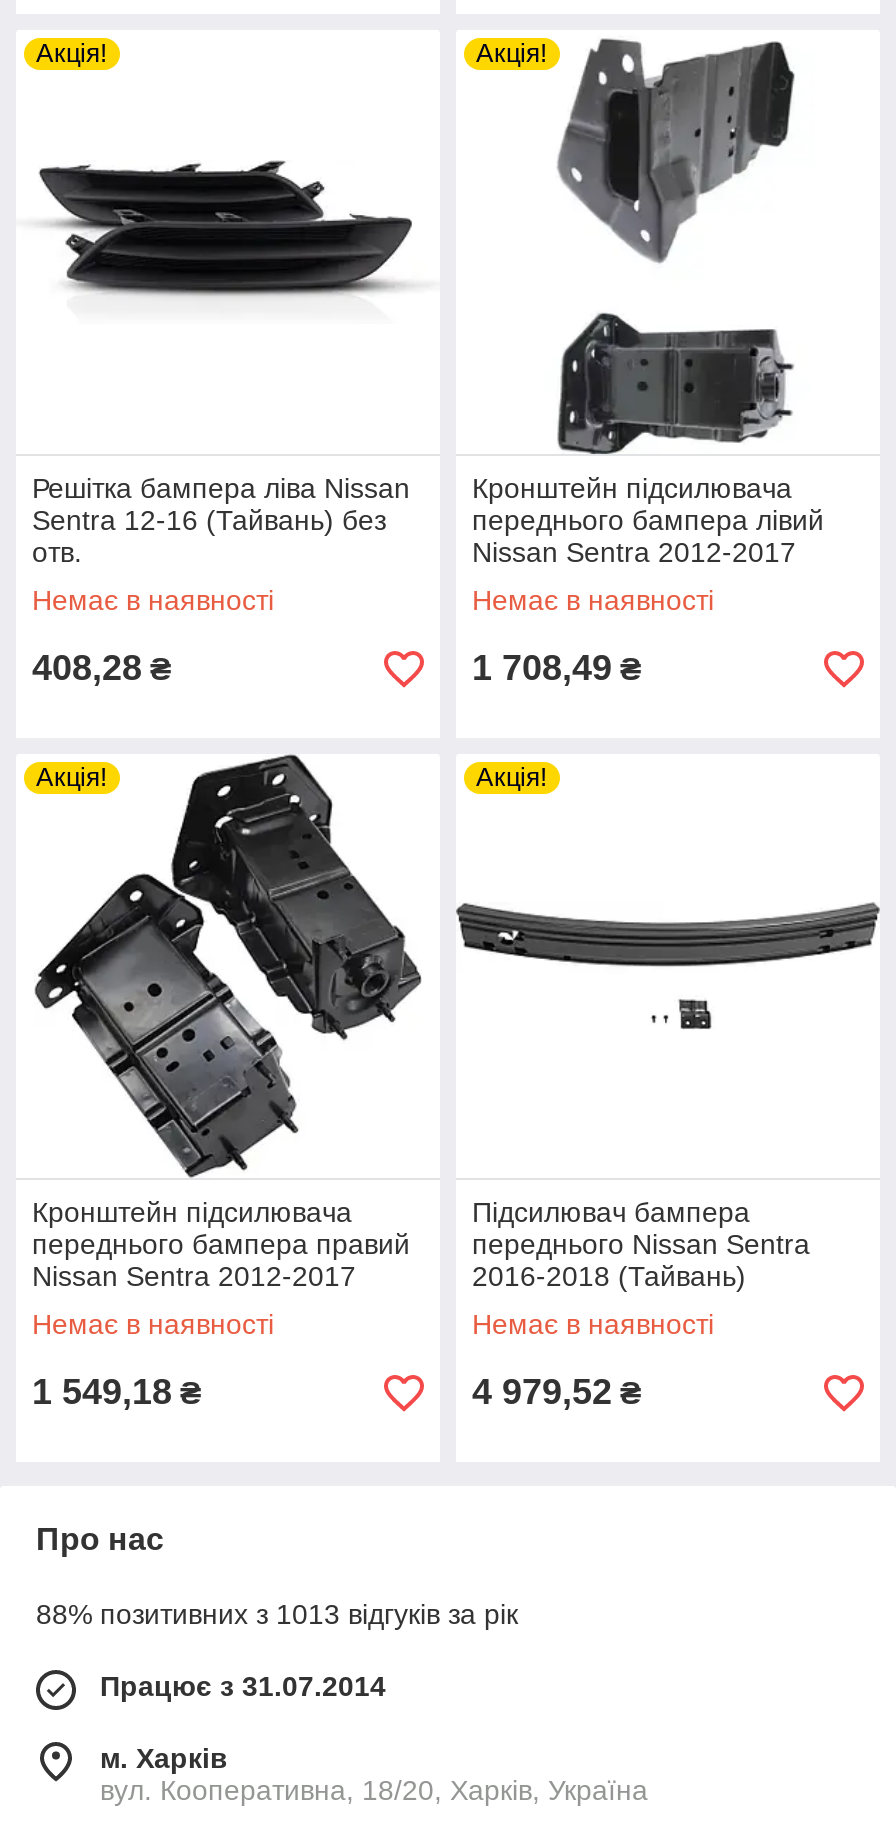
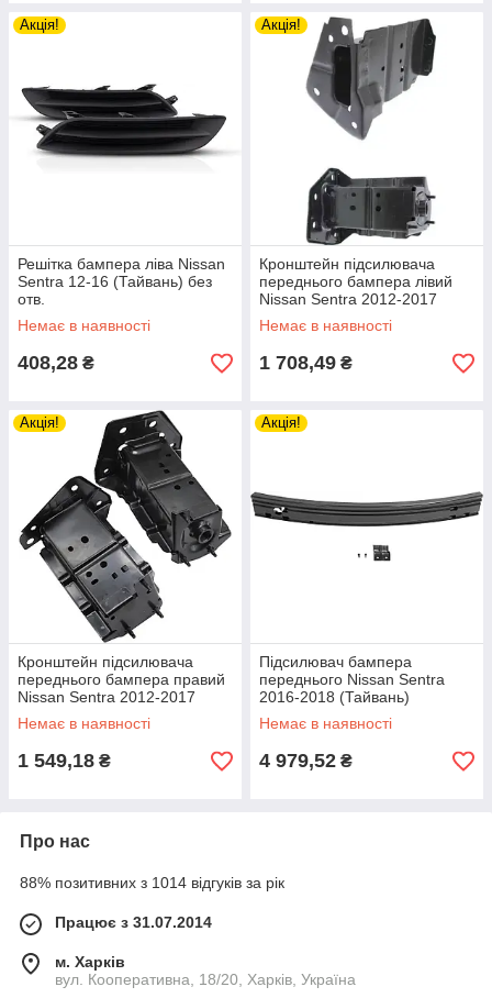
[36,1598,518,1630] 88% позитивних з 1013 відгуків за рік -> [20,874,284,891] 88% позитивних з 1014 відгуків за рік

